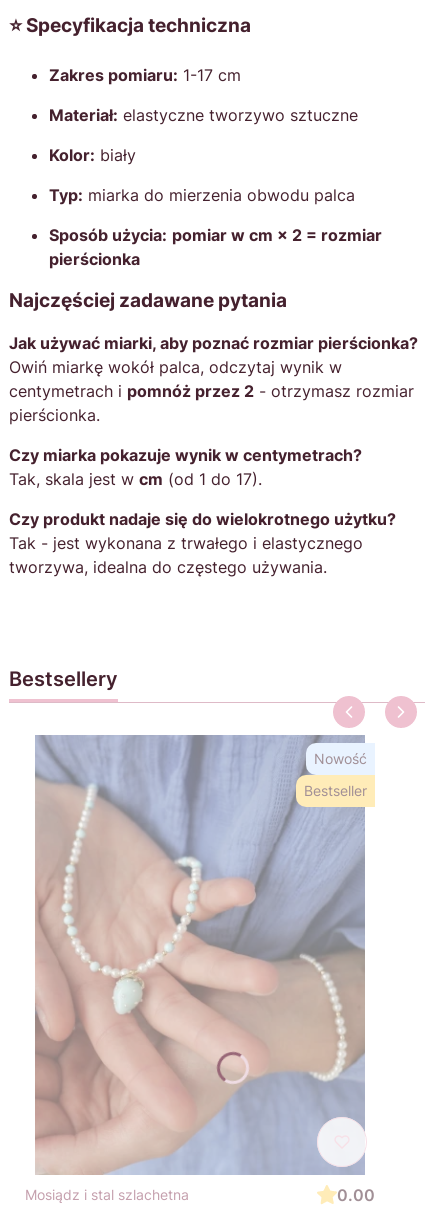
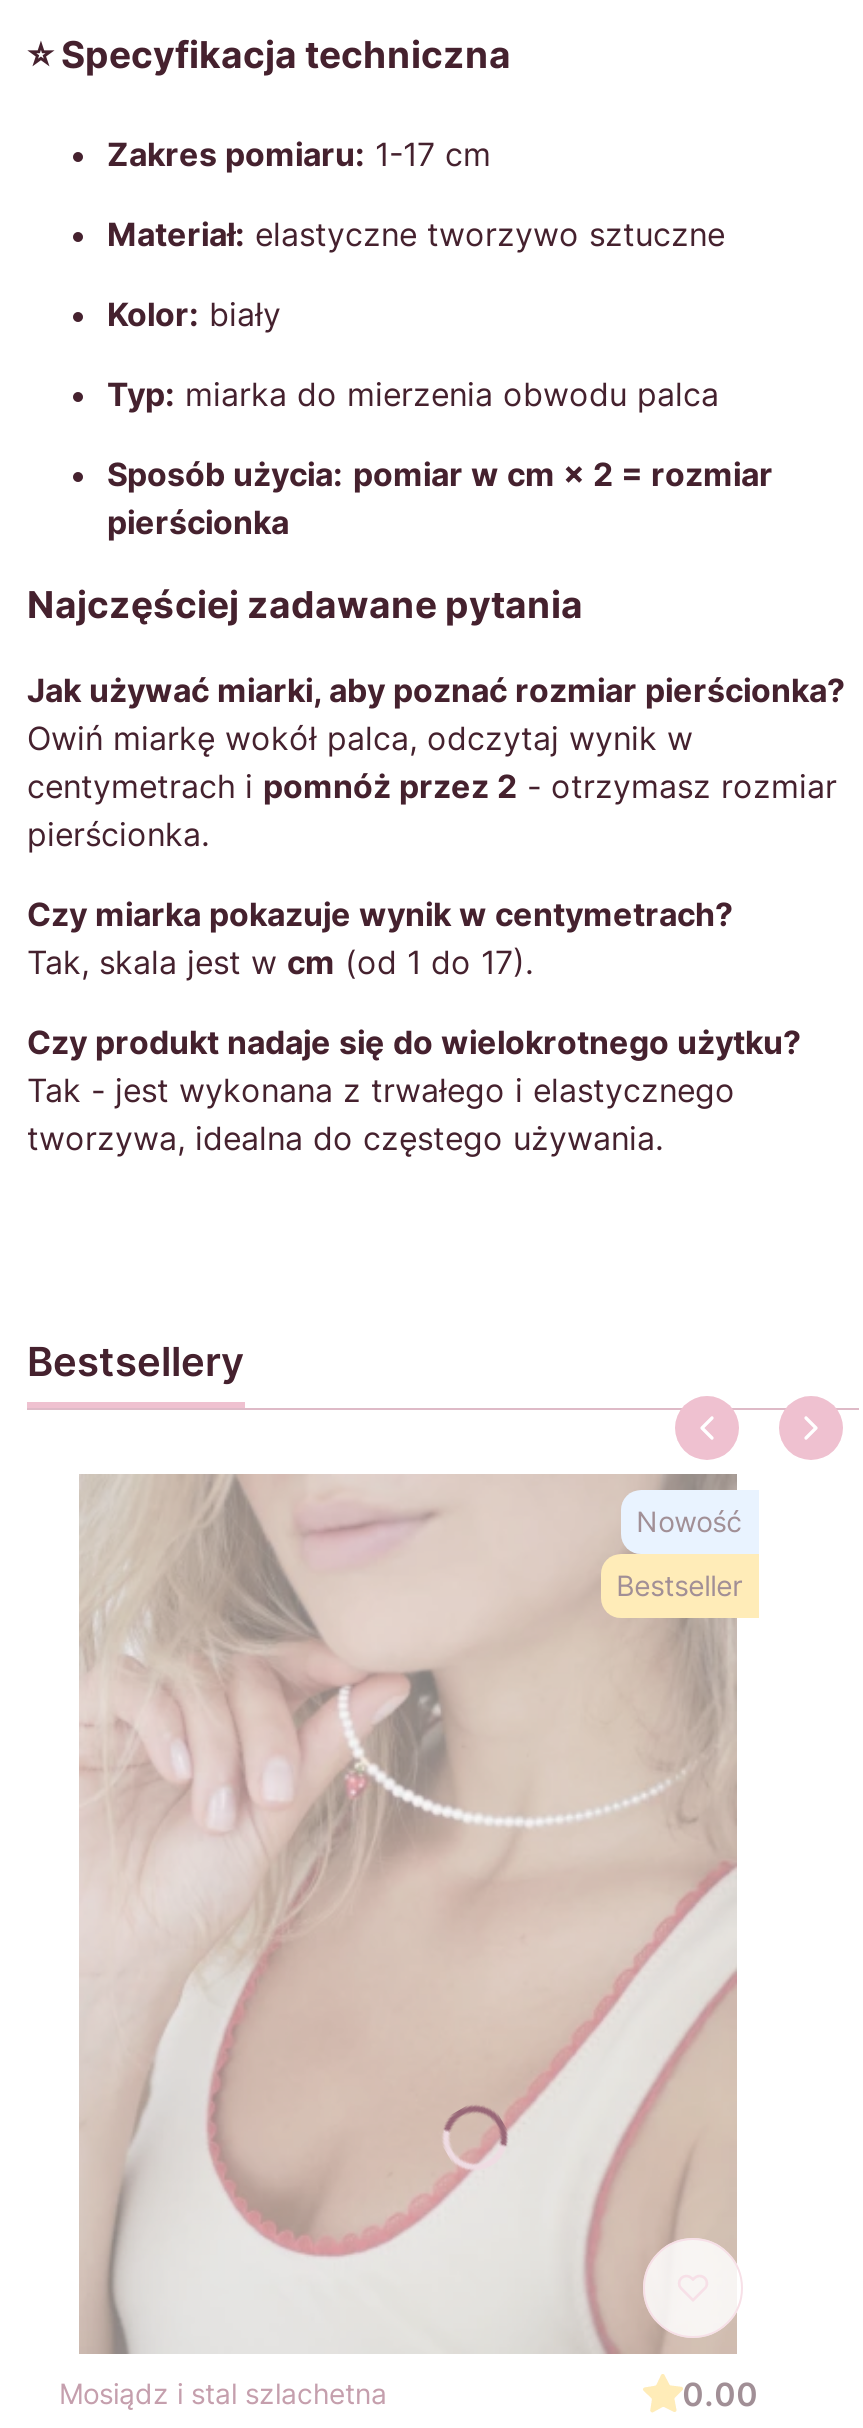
[35,734,366,1176] [image] -> [79,1472,739,2356] [image]

